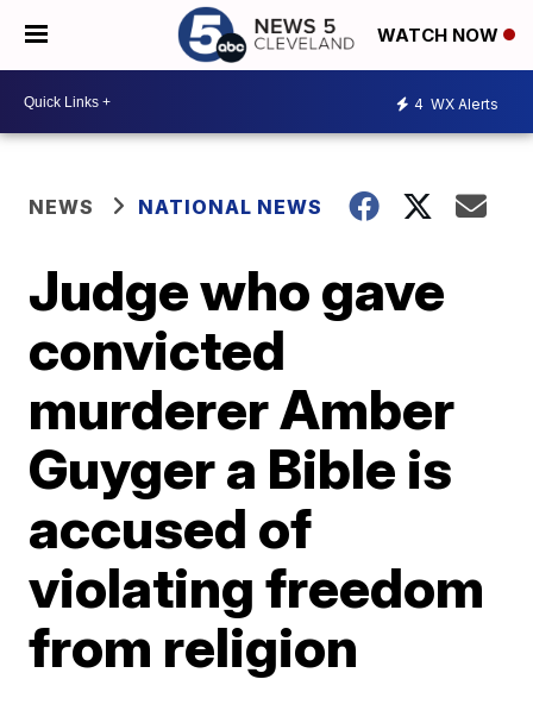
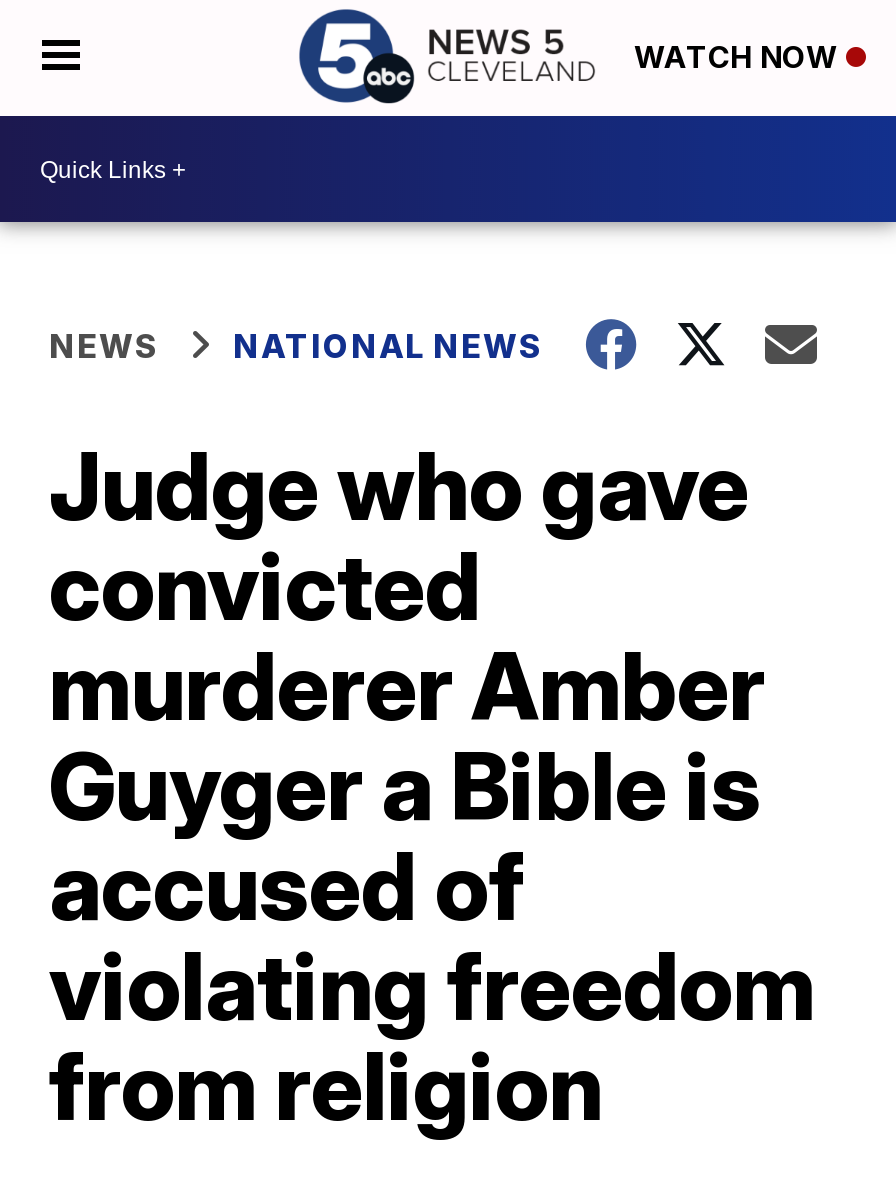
[414,95,498,112] 4 WX Alerts -> none

